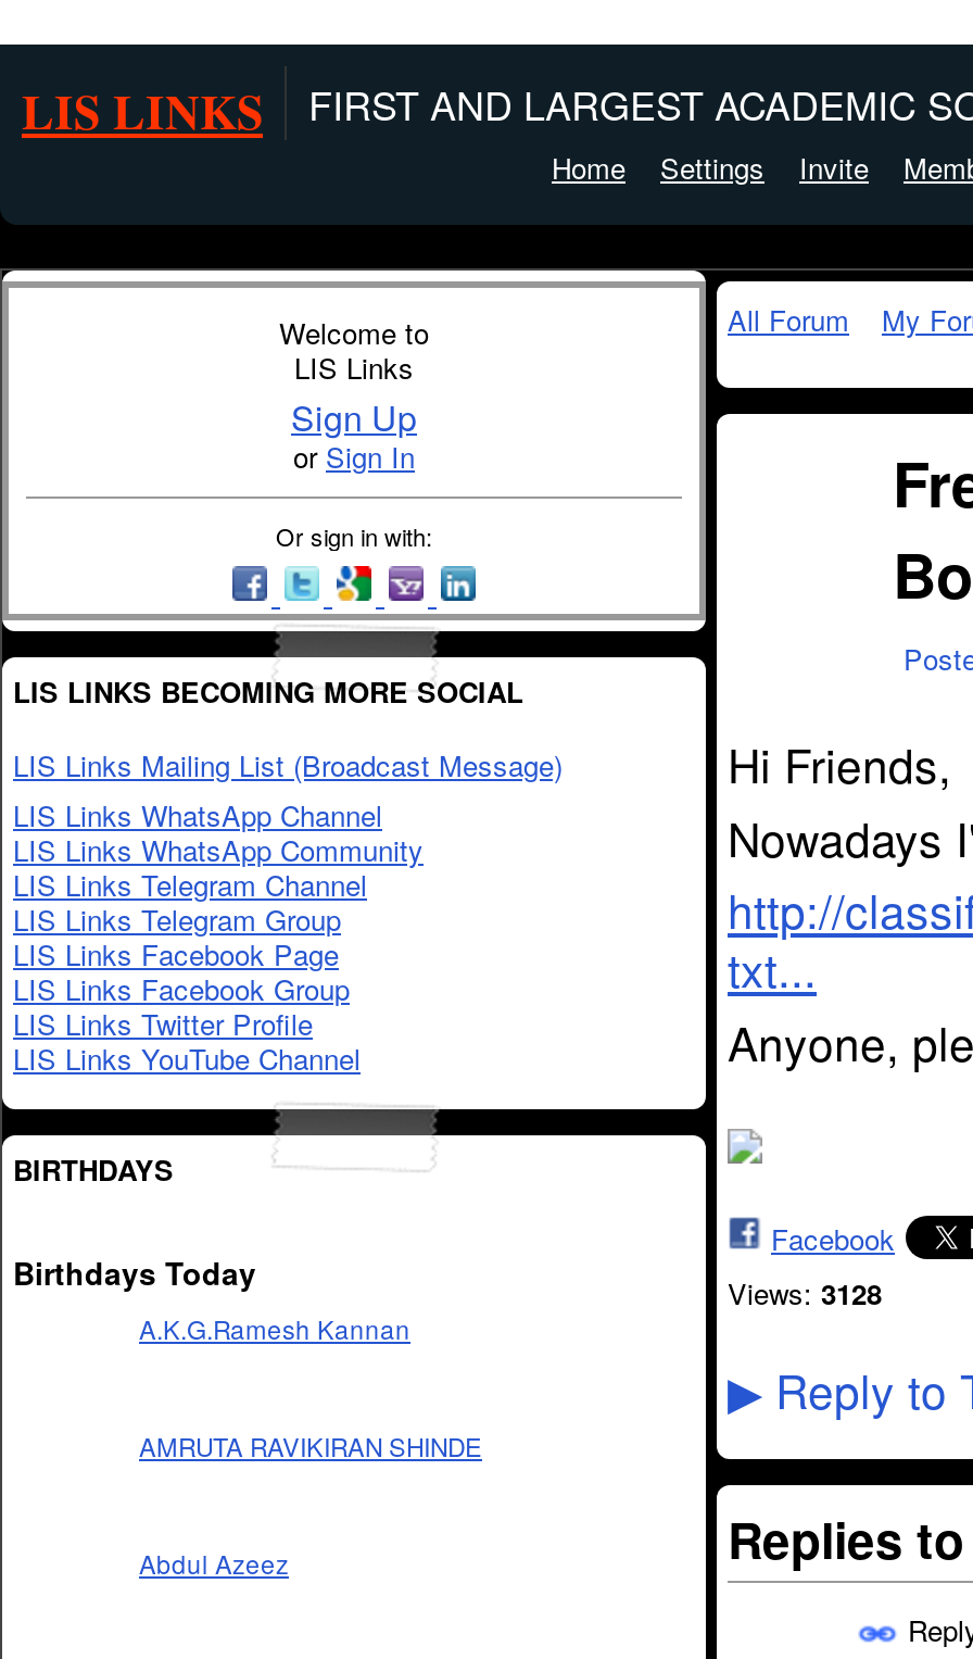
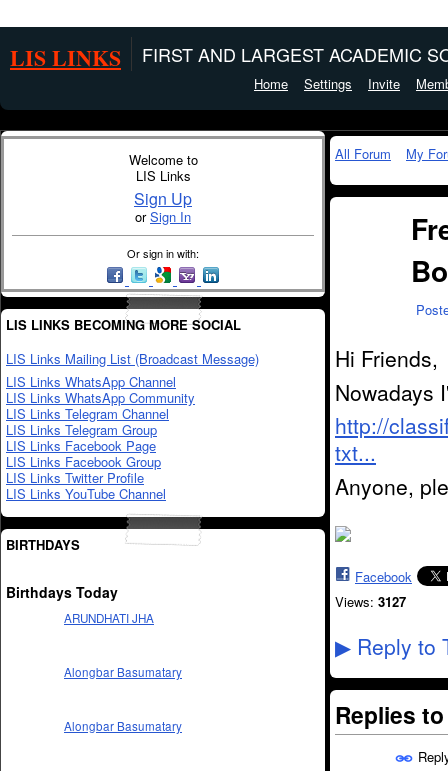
[728,1271,882,1313] Views: 3128 -> [335,592,406,611] Views: 3127
[139,1312,410,1346] A.K.G.Ramesh Kannan -> [64,610,154,626] ARUNDHATI JHA
[139,1429,482,1464] AMRUTA RAVIKIRAN SHINDE -> [64,664,182,680] Alongbar Basumatary
[139,1546,289,1581] Abdul Azeez -> [64,718,182,734] Alongbar Basumatary

